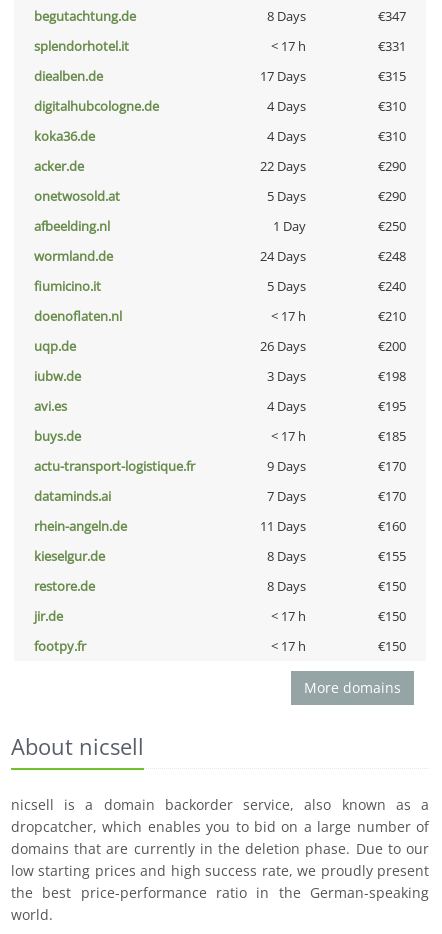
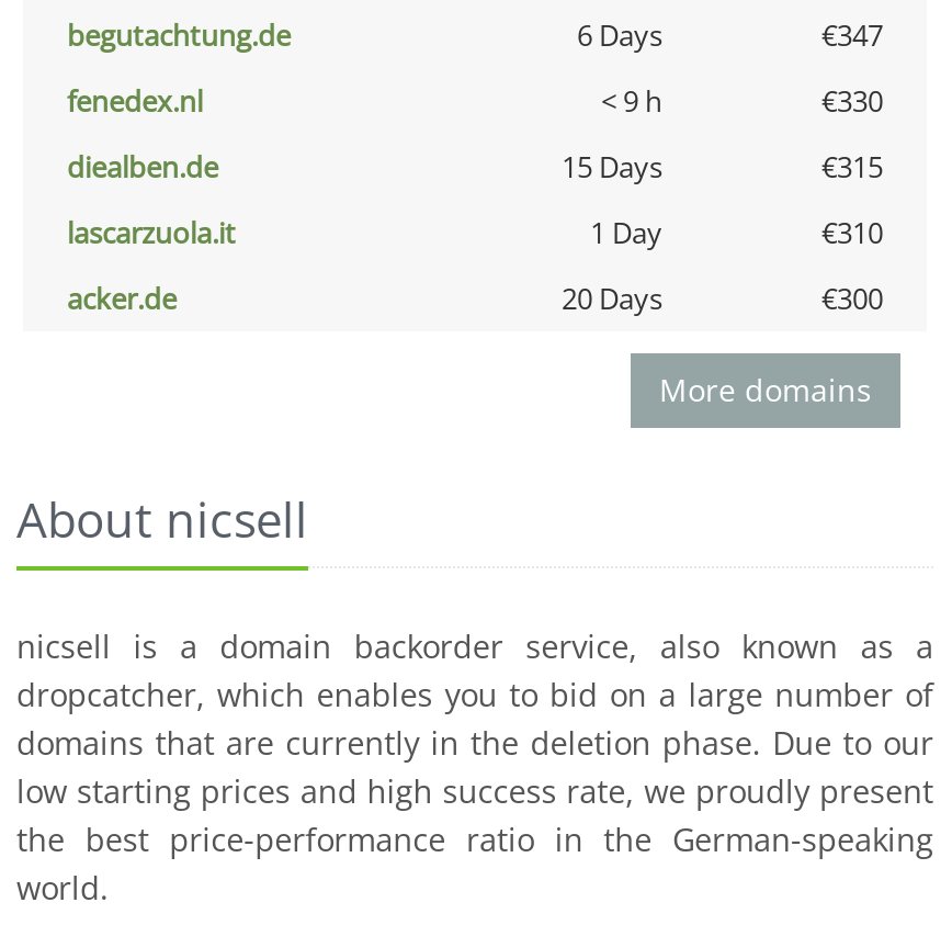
[266,7,305,25] 8 Days -> [577,16,662,55] 6 Days
[34,37,406,55] splendorhotel.it | < 17 h | €331 -> [67,82,883,121] fenedex.nl | < 9 h | €330
[259,67,305,85] 17 Days -> [562,147,662,187] 15 Days
[34,97,406,145] digitalhubcologne.de | 4 Days | €310 | koka36.de | 4 Days -> [67,213,662,253] lascarzuola.it | 1 Day
[34,157,406,655] 22 Days | €290 | onetwosold.at | 5 Days | €290 | afbeelding.nl | 1 Day | €250 | wormland.de | 24 Days | €248 | fiumicino.it | 5 Days | €240 | doenoflaten.nl | < 17 h | €210 | uqp.de | 26 Days | €200 | iubw.de | 3 Days | €198 | avi.es | 4 Days | €195 | buys.de | < 17 h | €185 | actu-transport-logistique.fr | 9 Days | €170 | dataminds.ai | 7 Days | €170 | rhein-angeln.de | 11 Days | €160 | kieselgur.de | 8 Days | €155 | restore.de | 8 Days | €150 | jir.de | < 17 h | €150 | footpy.fr | < 17 h | €150 -> [562,279,883,319] 20 Days | €300

